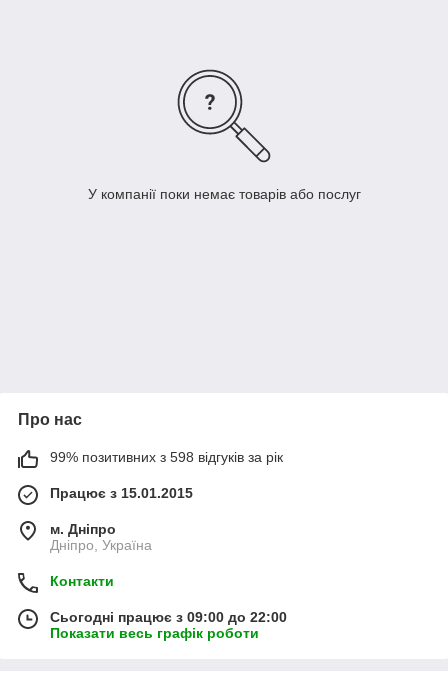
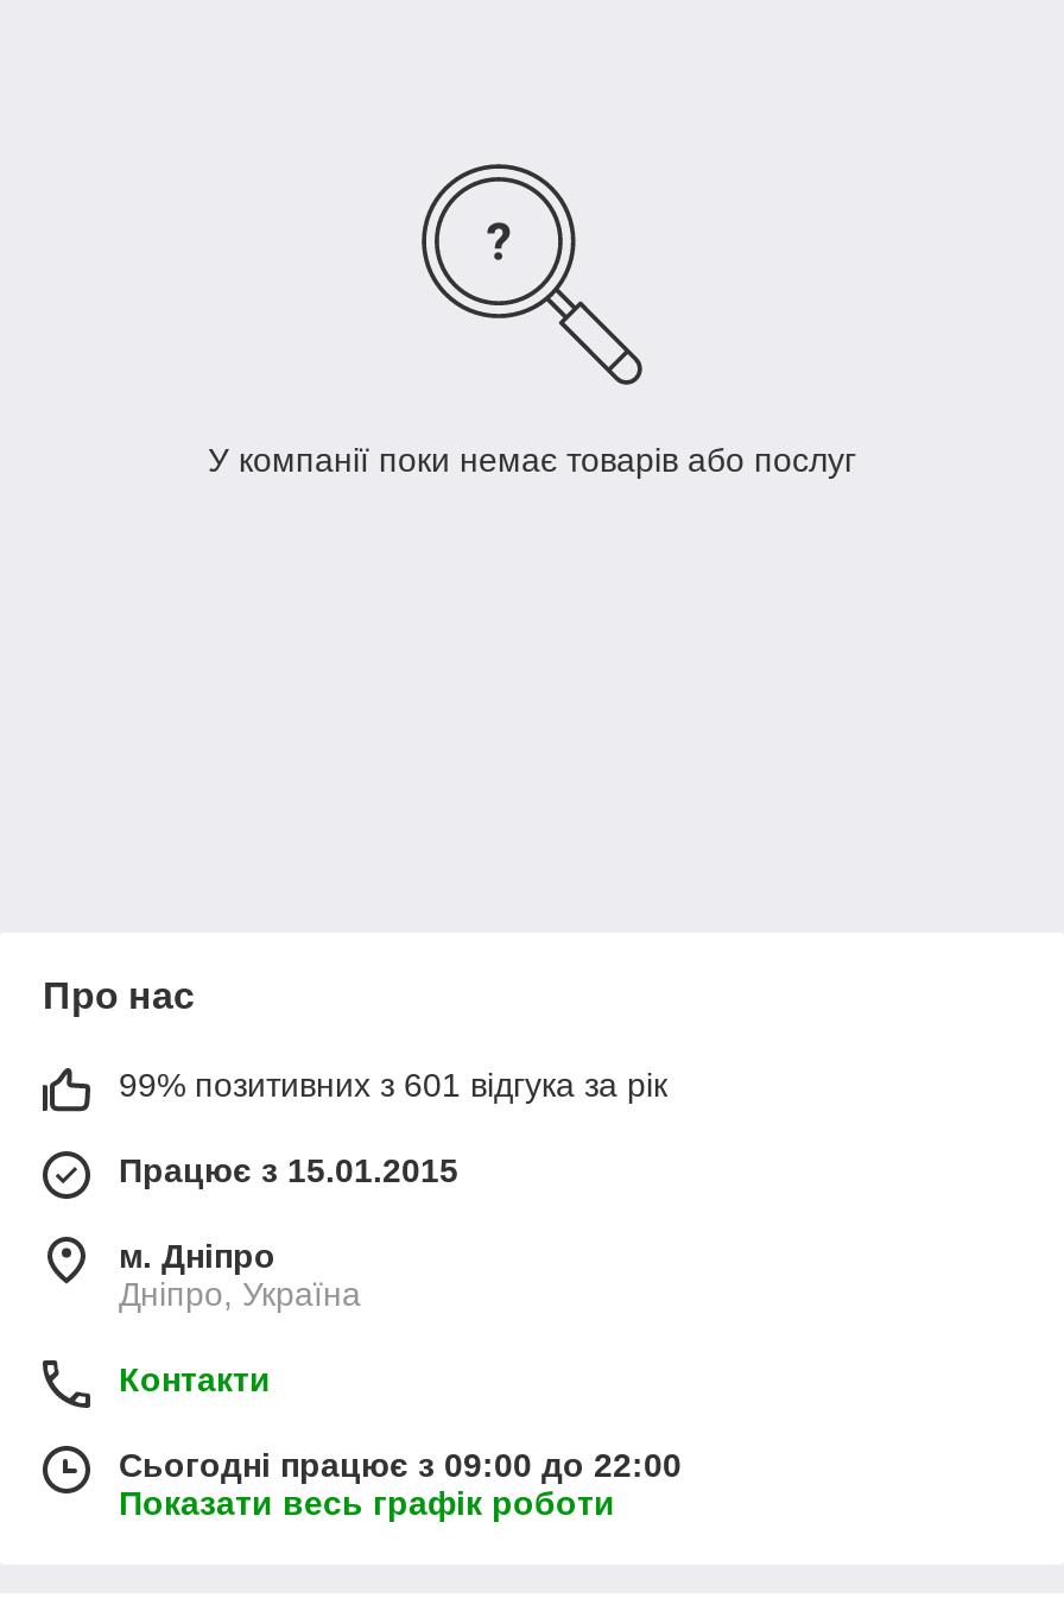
[50,449,283,465] 99% позитивних з 598 відгуків за рік -> [119,1067,667,1105] 99% позитивних з 601 відгука за рік

